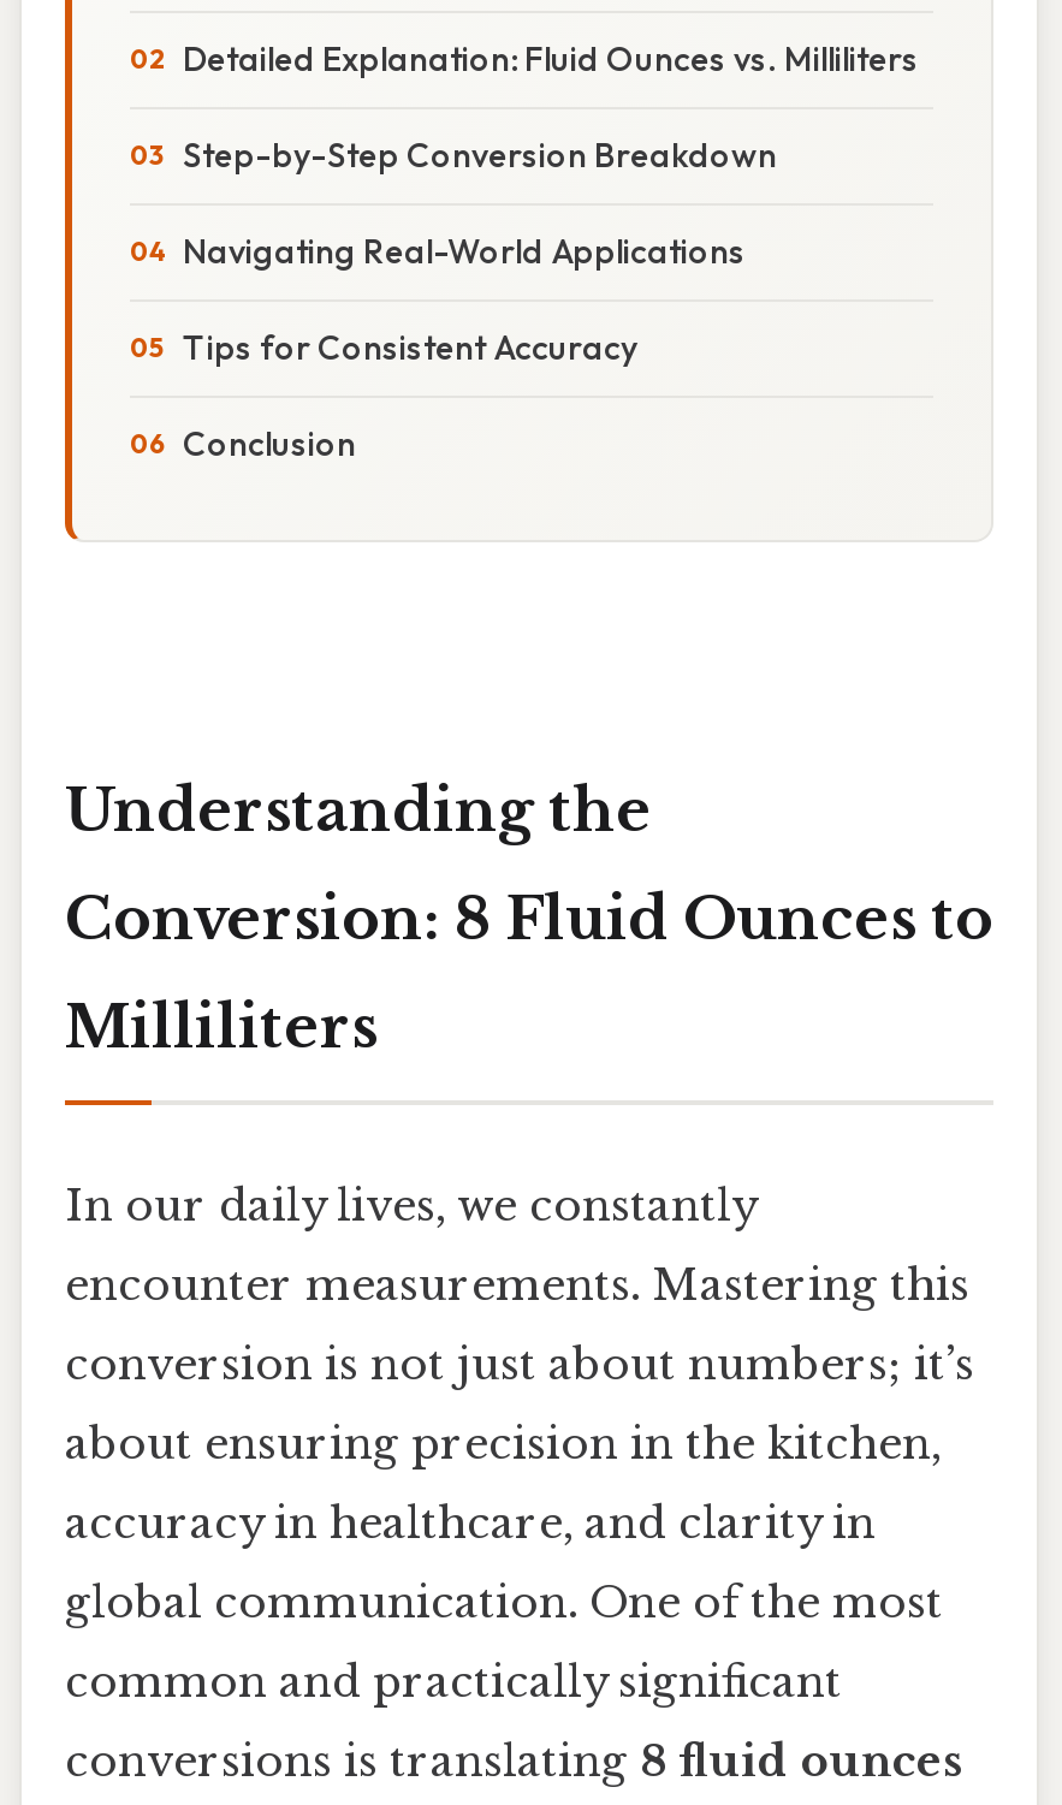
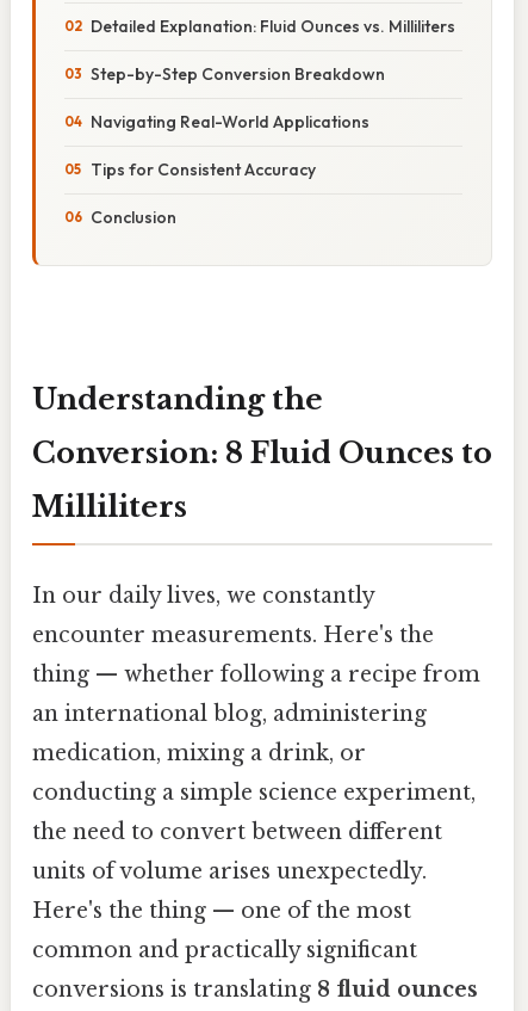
[65,1259,974,1629] encounter measurements. Mastering this | conversion is not just about numbers; it’s | about ensuring precision in the kitchen, | accuracy in healthcare, and clarity in | global communication. One of the most -> [32,622,480,924] encounter measurements. Here's the | thing — whether following a recipe from | an international blog, administering | medication, mixing a drink, or | conducting a simple science experiment, | the need to convert between different | units of volume arises unexpectedly. | Here's the thing — one of the most

